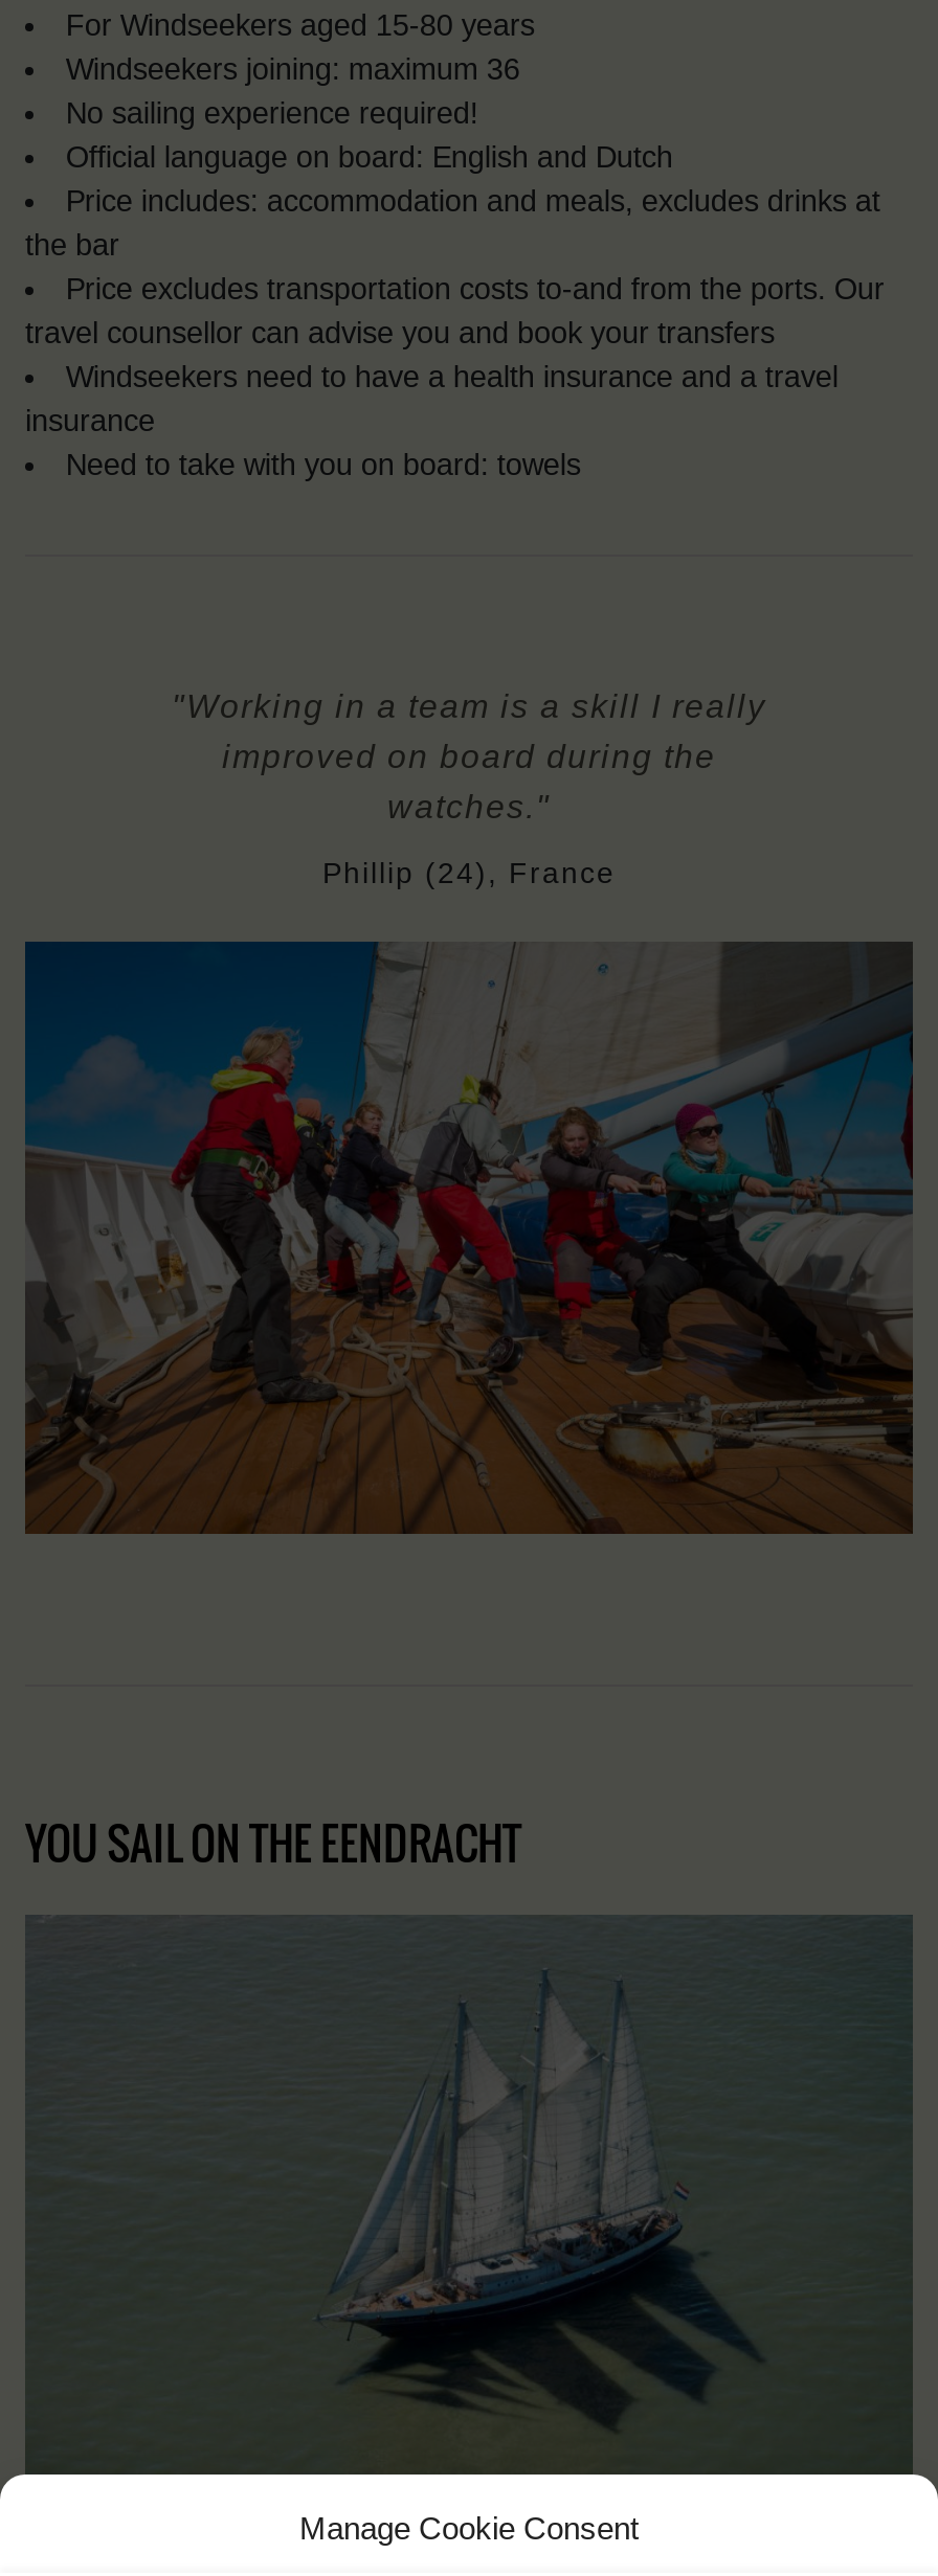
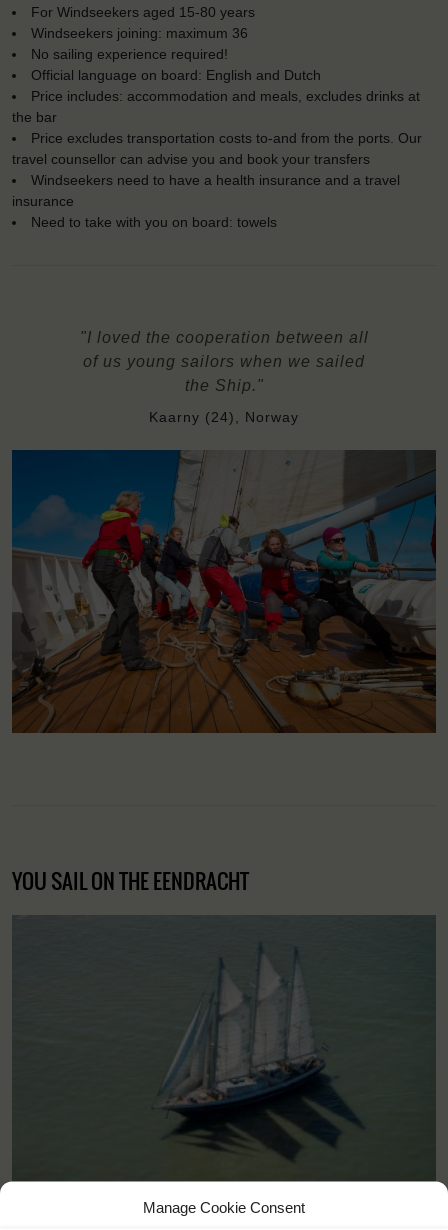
[172,688,766,824] "Working in a team is a skill I really | improved on board during the | watches." -> [79,329,368,394] "I loved the cooperation between all | of us young sailors when we sailed | the Ship."
[322,856,616,889] Phillip (24), France -> [149,409,299,425] Kaarny (24), Norway

